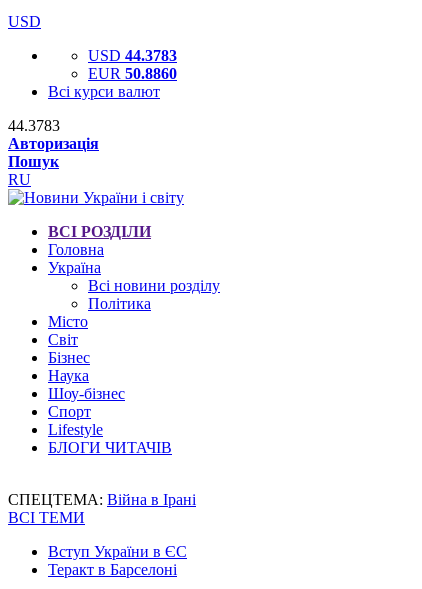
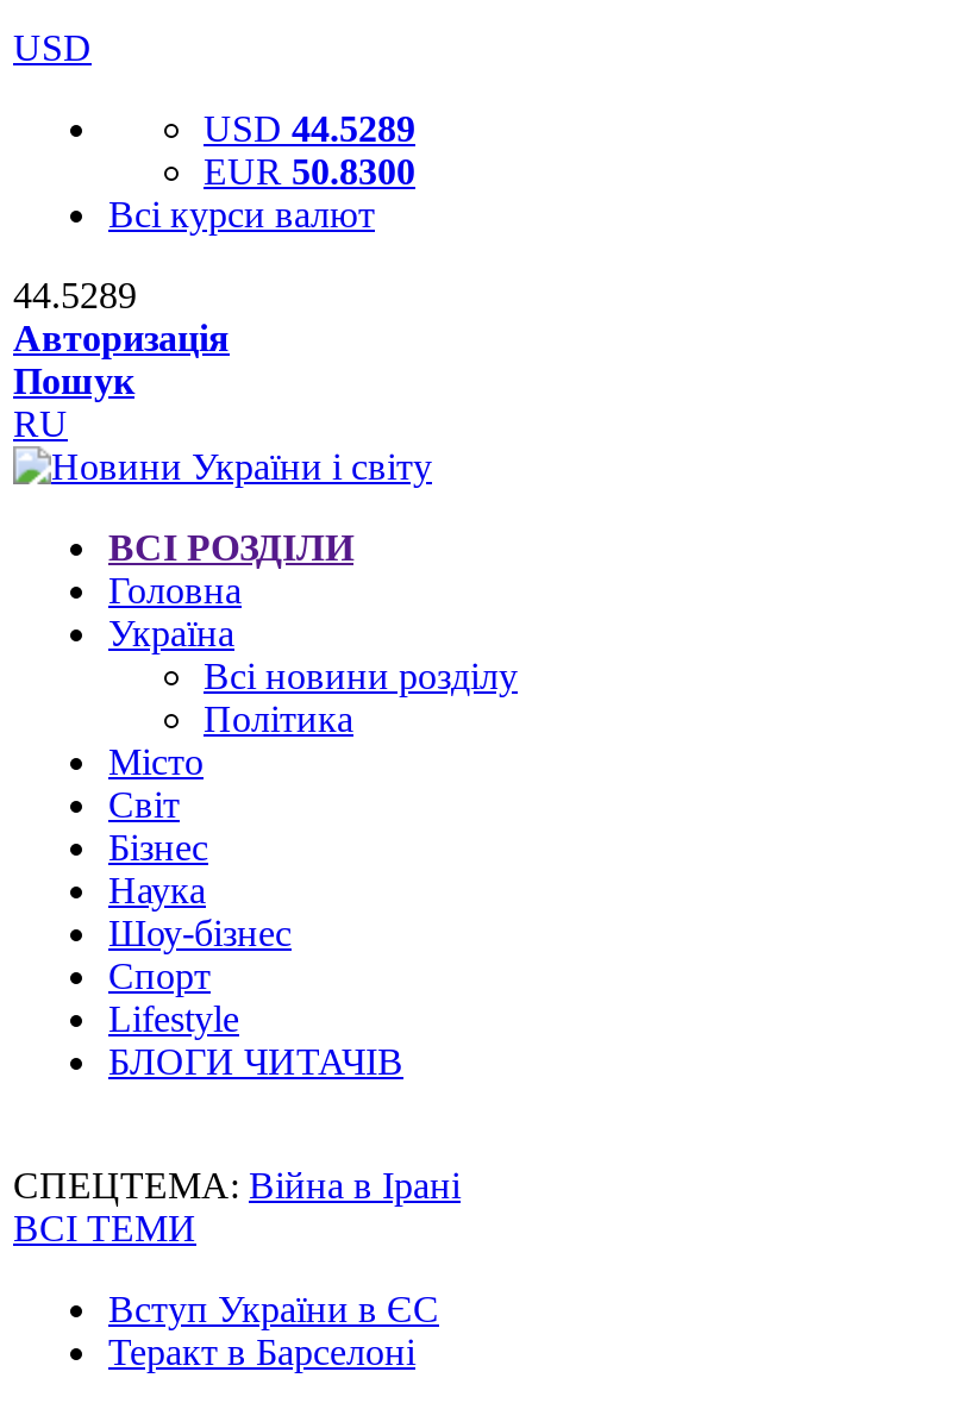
[88,47,177,64] USD 44.3783 -> [204,108,415,149] USD 44.5289
[88,65,177,82] EUR 50.8860 -> [204,151,415,192] EUR 50.8300
[8,117,60,134] 44.3783 -> [13,275,137,315] 44.5289

